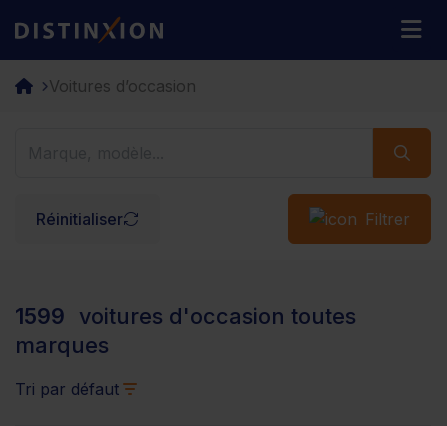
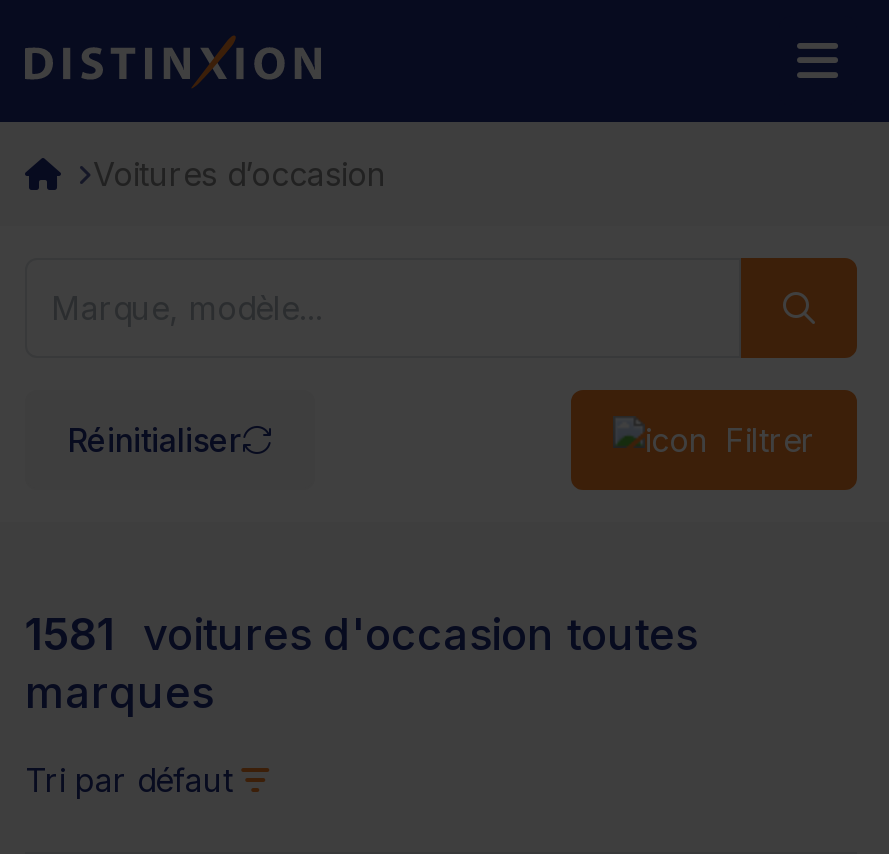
[15,303,356,329] 1599 voitures d'occasion toutes -> [25,608,697,660] 1581 voitures d'occasion toutes

